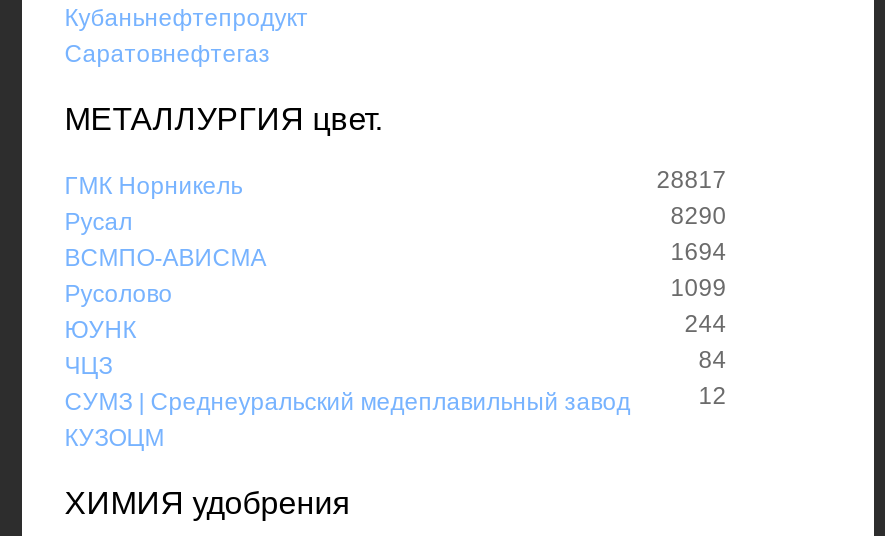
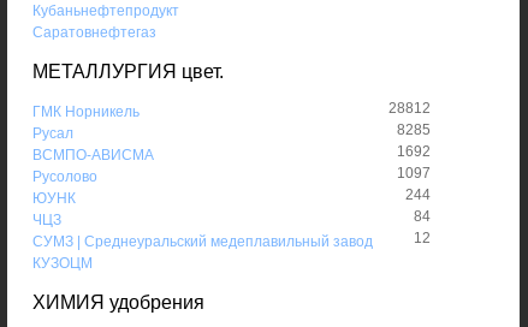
[656,166,732,194] 28817 -> [389,100,434,116] 28812
[670,202,732,230] 8290 -> [397,121,434,138] 8285
[670,238,732,266] 1694 -> [397,143,434,160] 1692
[670,274,732,302] 1099 -> [397,165,434,181] 1097

